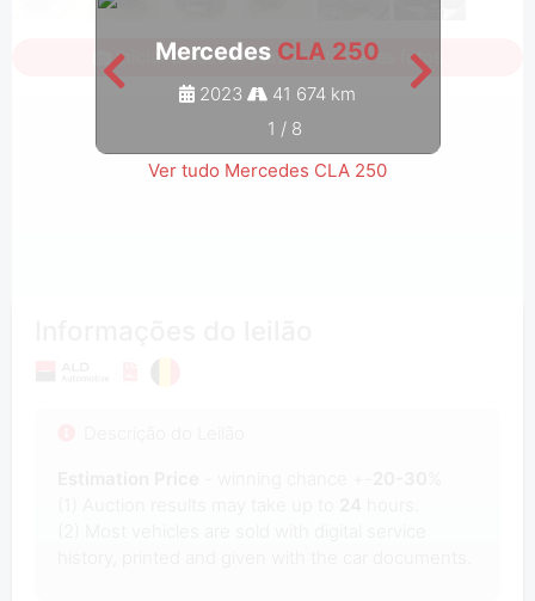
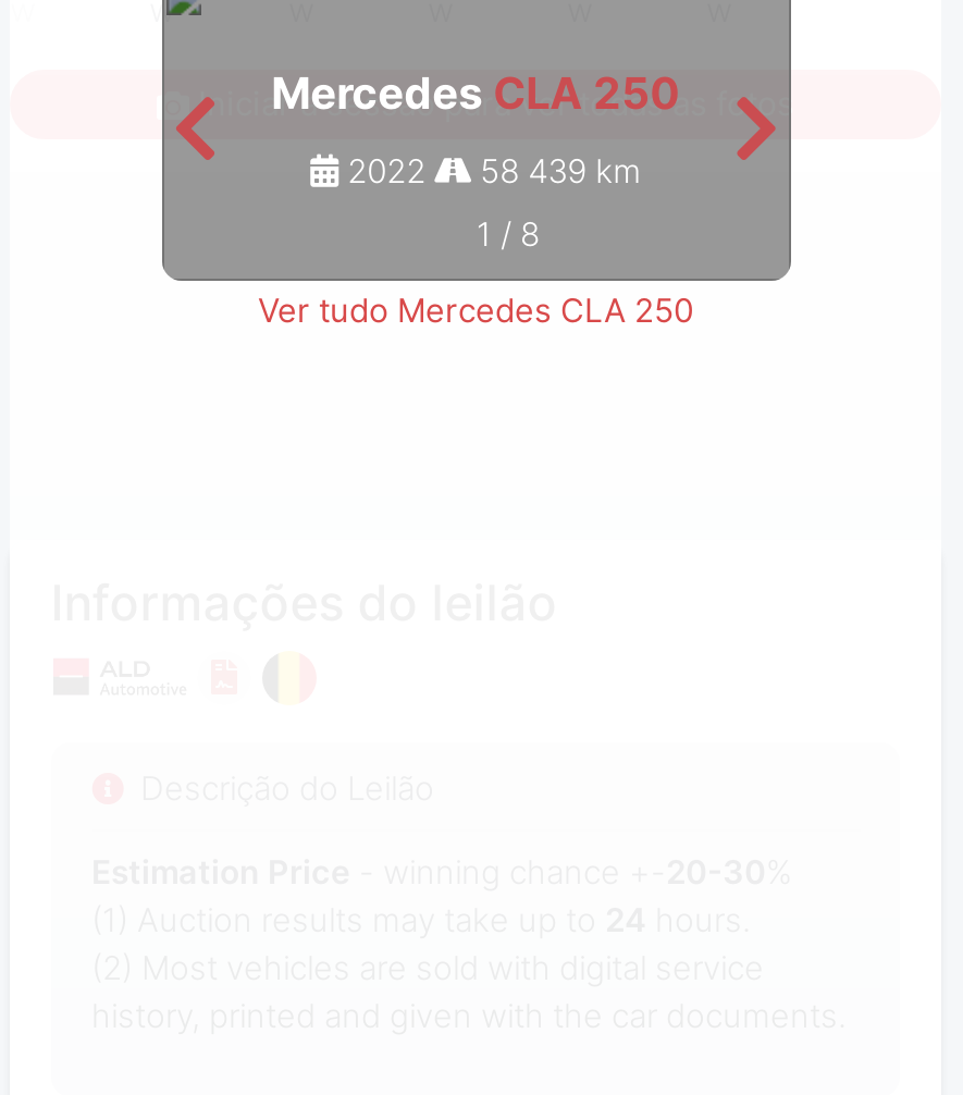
[195,82,243,105] 2023 -> [339,149,426,191] 2022
[268,82,356,105] 41 674 km -> [472,149,641,191] 58 439 km

